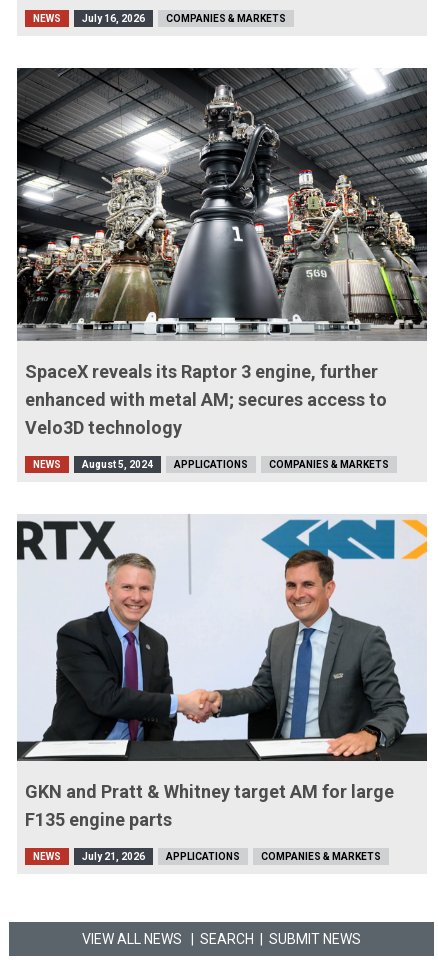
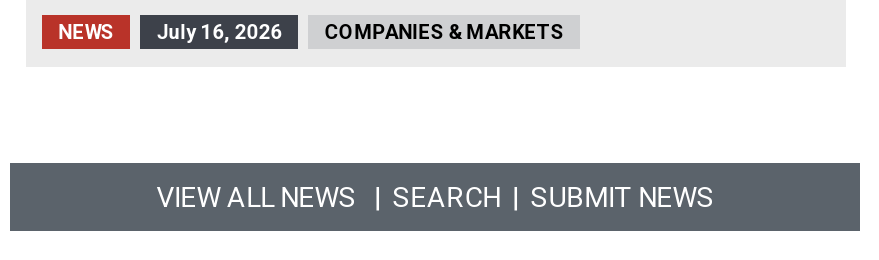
[16,67,428,470] [image] | SpaceX reveals its Raptor 3 engine, further | enhanced with metal AM; secures access to | Velo3D technology | APPLICATIONS | COMPANIES & MARKETS | NEWS | August 5, 2024 -> none
[16,515,428,862] [image] | GKN and Pratt & Whitney target AM for large | F135 engine parts | APPLICATIONS | COMPANIES & MARKETS | NEWS | July 21, 2026 -> none

